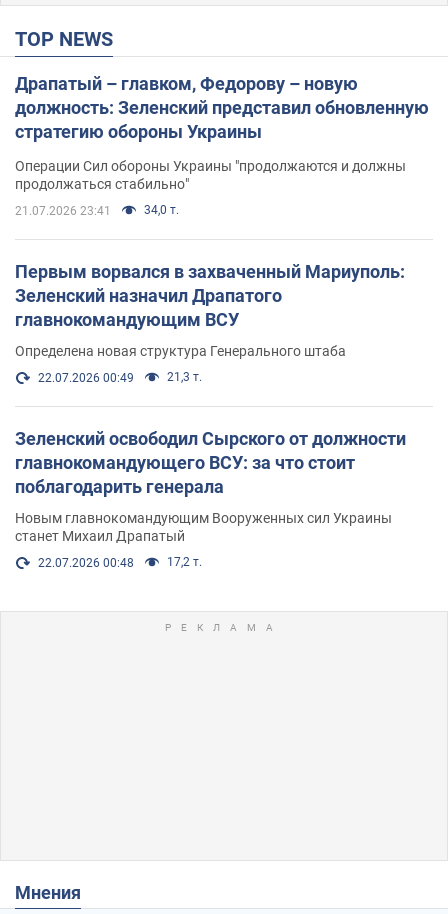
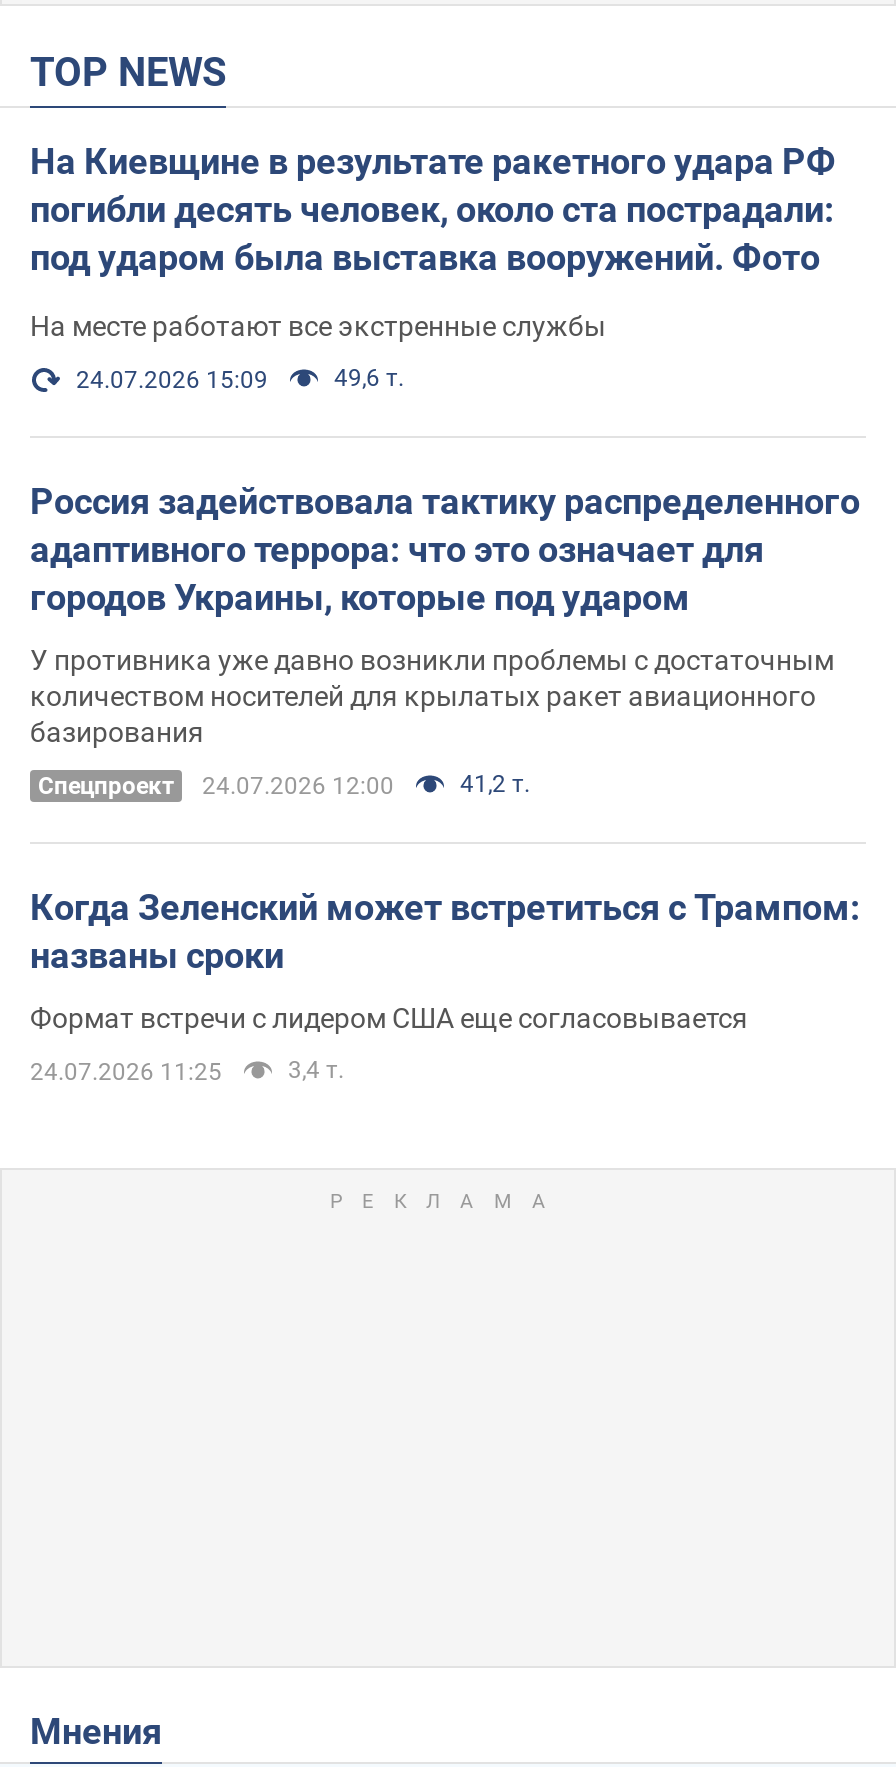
[15,73,429,142] Драпатый – главком, Федорову – новую | должность: Зеленский представил обновленную | стратегию обороны Украины -> [30,139,836,277] На Киевщине в результате ракетного удара РФ | погибли десять человек, около ста пострадали: | под ударом была выставка вооружений. Фото
[15,158,406,192] Операции Сил обороны Украины "продолжаются и должны | продолжаться стабильно" -> [30,309,606,341] На месте работают все экстренные службы
[15,203,179,218] 21.07.2026 23:41 | 34,0 т. -> [76,363,404,393] 24.07.2026 15:09 | 49,6 т.
[15,261,405,330] Первым ворвался в захваченный Мариуполь: | Зеленский назначил Драпатого | главнокомандующим ВСУ -> [30,479,860,617] Россия задействовала тактику распределенного | адаптивного террора: что это означает для | городов Украины, которые под ударом
[15,343,346,359] Определена новая структура Генерального штаба -> [30,643,834,747] У противника уже давно возникли проблемы с достаточным | количеством носителей для крылатых ракет авиационного | базирования
[38,370,202,385] 22.07.2026 00:49 | 21,3 т. -> [38,769,530,799] Спецпроект | 24.07.2026 12:00 | 41,2 т.
[15,428,406,497] Зеленский освободил Сырского от должности | главнокомандующего ВСУ: за что стоит | поблагодарить генерала -> [30,885,860,975] Когда Зеленский может встретиться с Трампом: | названы сроки
[15,510,392,544] Новым главнокомандующим Вооруженных сил Украины | станет Михаил Драпатый -> [30,1001,748,1033] Формат встречи с лидером США еще согласовывается
[38,555,202,570] 22.07.2026 00:48 | 17,2 т. -> [30,1055,344,1085] 24.07.2026 11:25 | 3,4 т.

